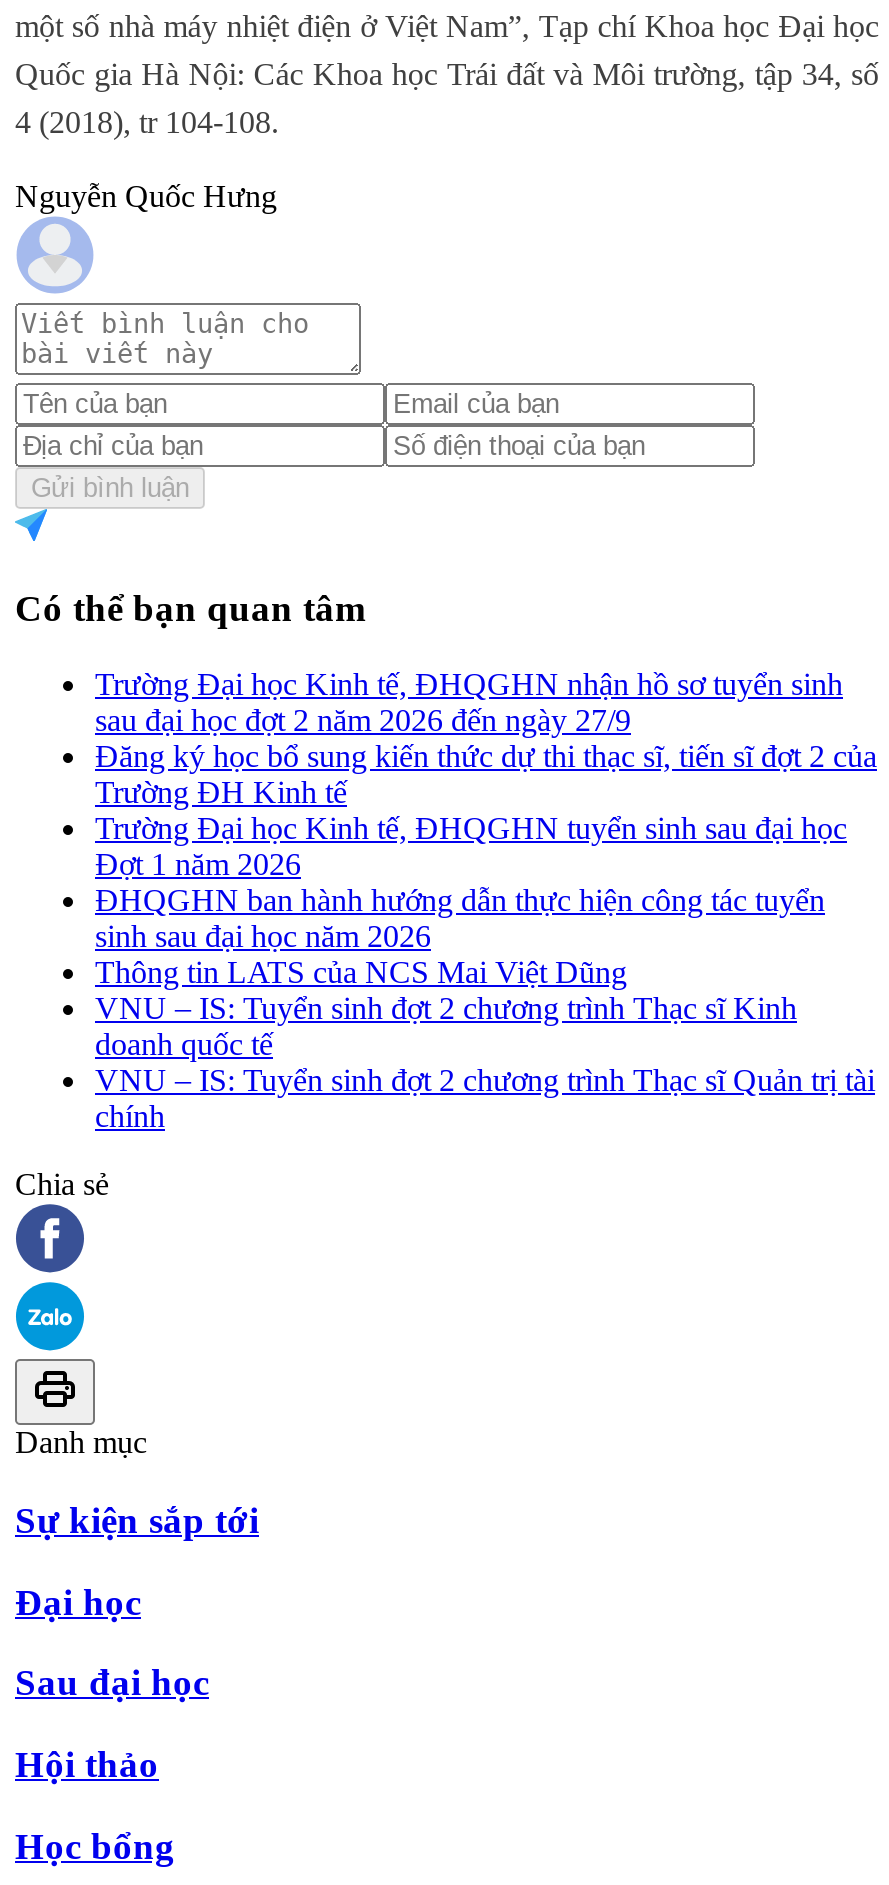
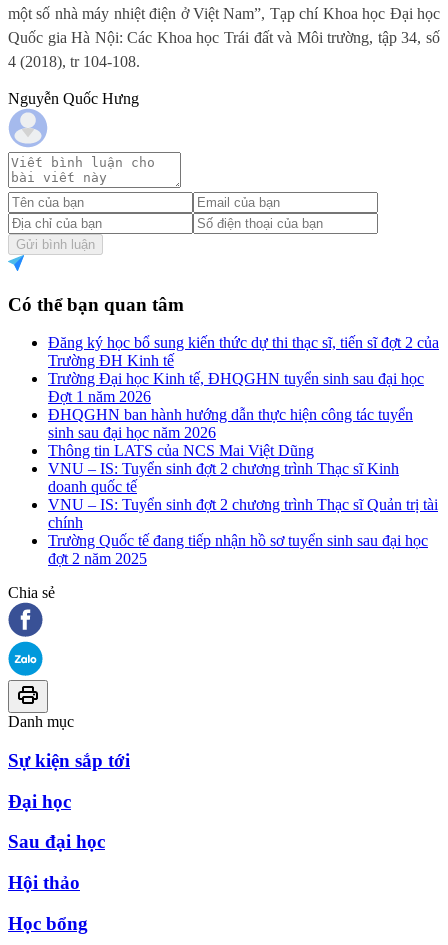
[95,667,843,737] Trường Đại học Kinh tế, ĐHQGHN nhận hồ sơ tuyển sinh | sau đại học đợt 2 năm 2026 đến ngày 27/9 -> none
moved [95,739,877,1133] -> [48,334,439,531]: Đăng ký học bổ sung kiến thức dự thi thạc sĩ, tiến sĩ đợt 2 của | Trường ĐH Kinh tế | Trường Đại học Kinh tế, ĐHQGHN tuyển sinh sau đại học | ... | VNU – IS: Tuyển sinh đợt 2 chương trình Thạc sĩ Quản trị tài | chính
none -> [48,532,428,567] Trường Quốc tế đang tiếp nhận hồ sơ tuyển sinh sau đại học | đợt 2 năm 2025

